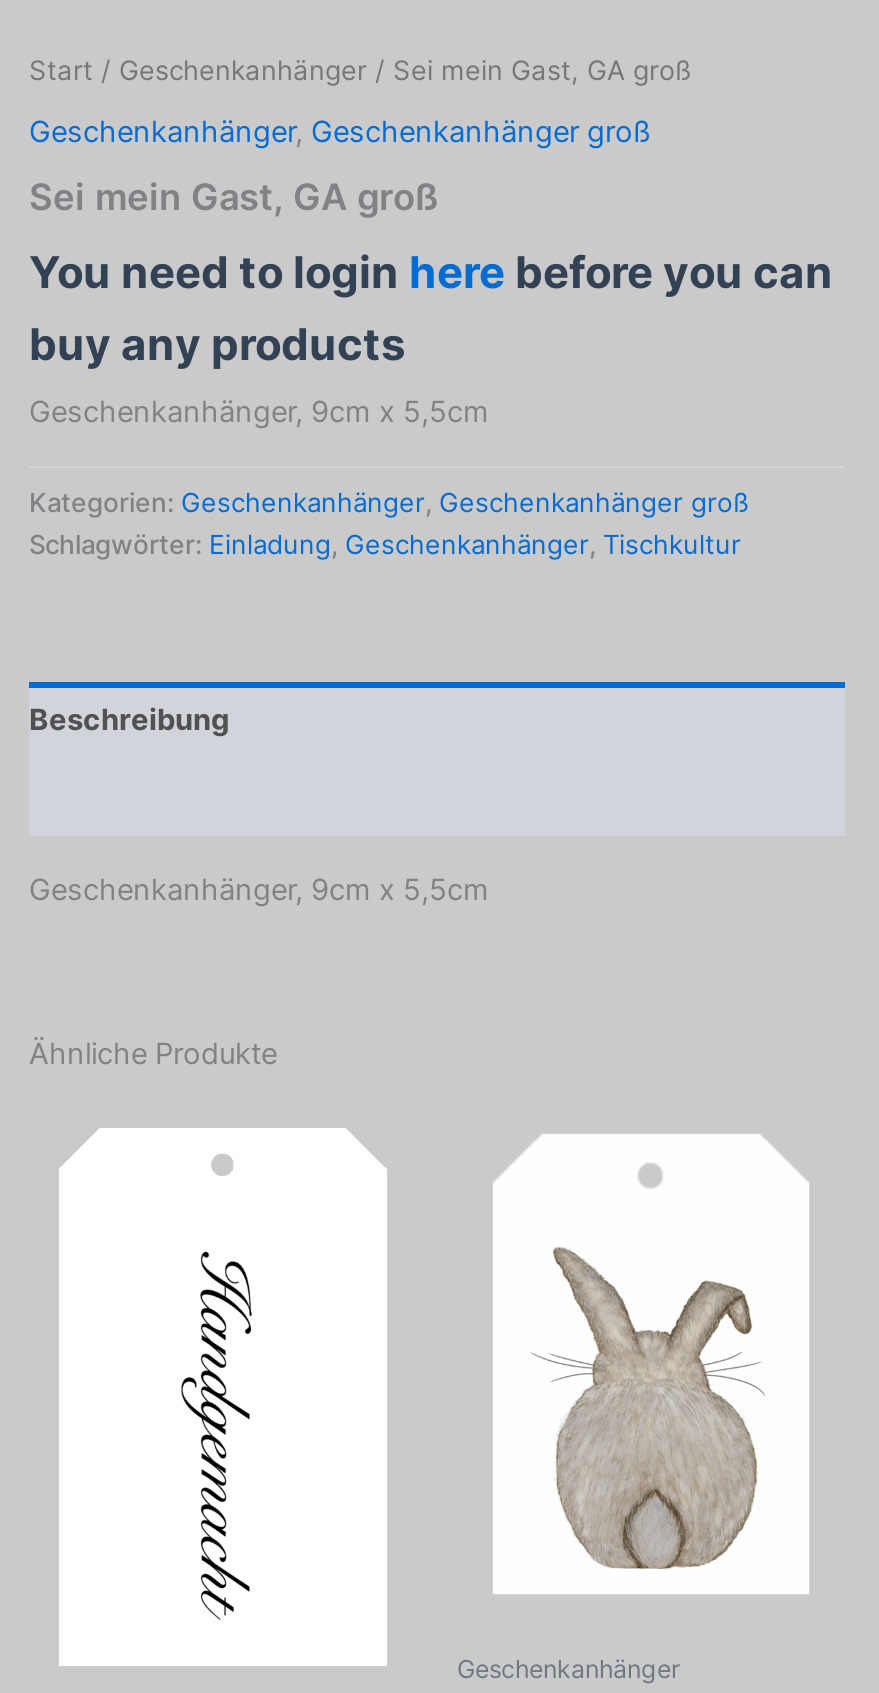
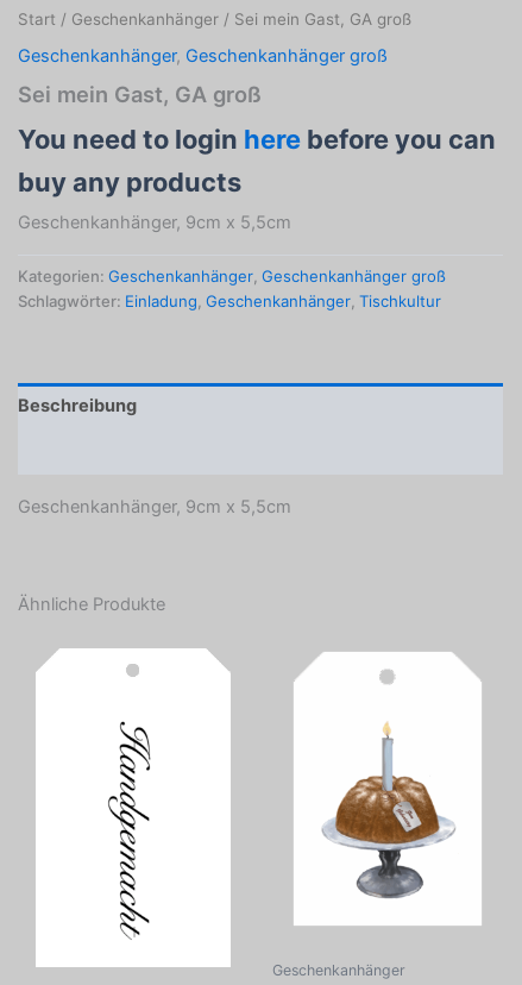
[535,1246,763,1572] [image] -> [321,720,457,910] [image]

